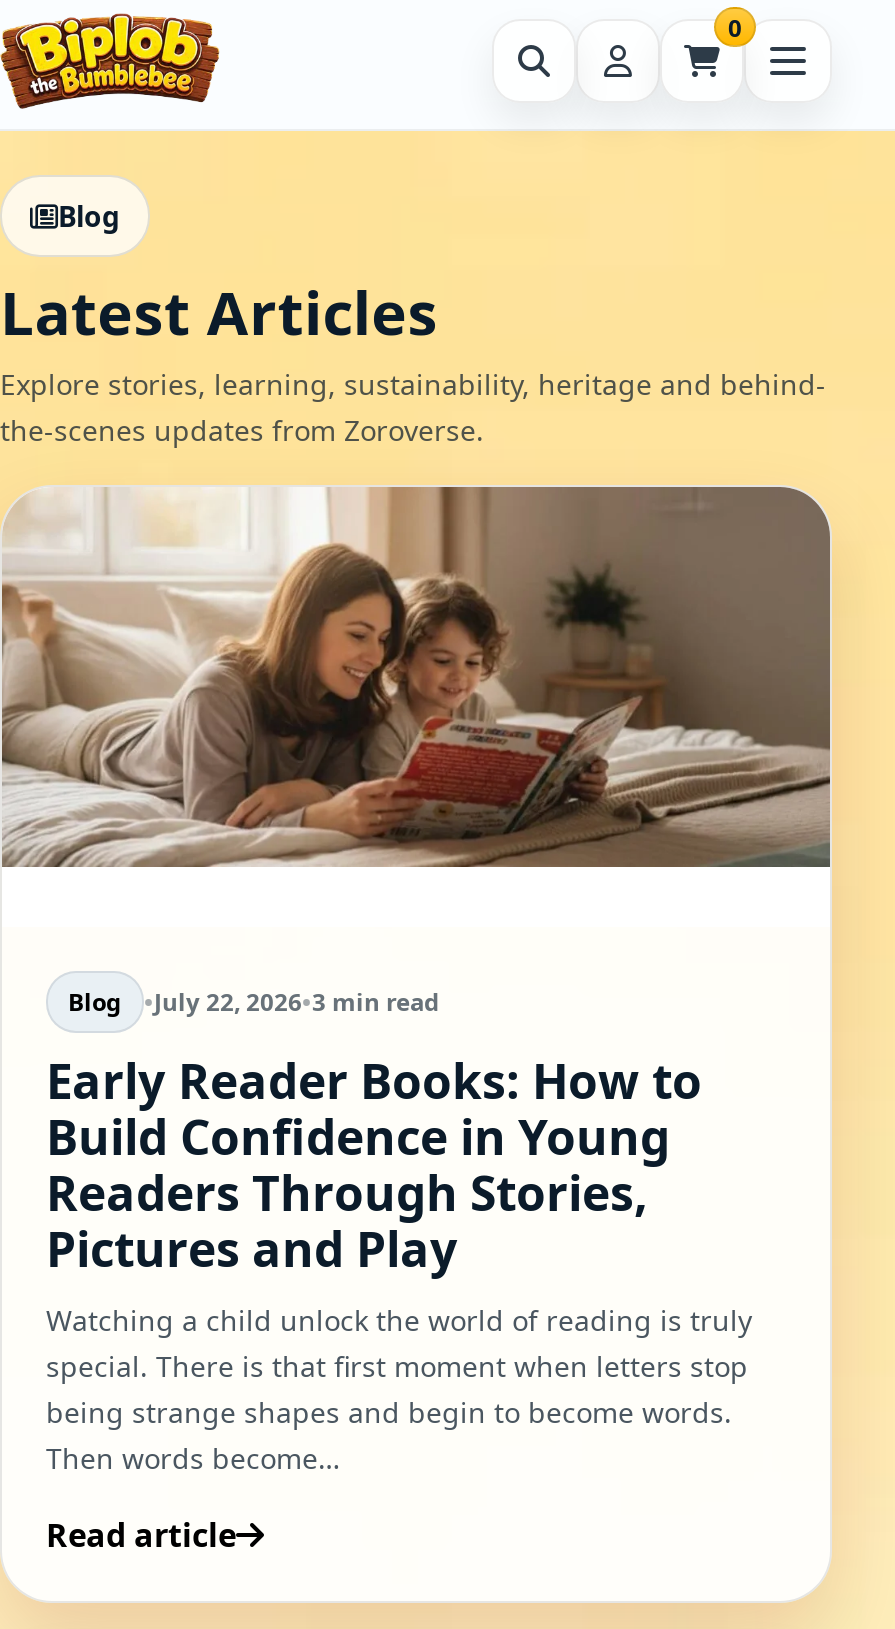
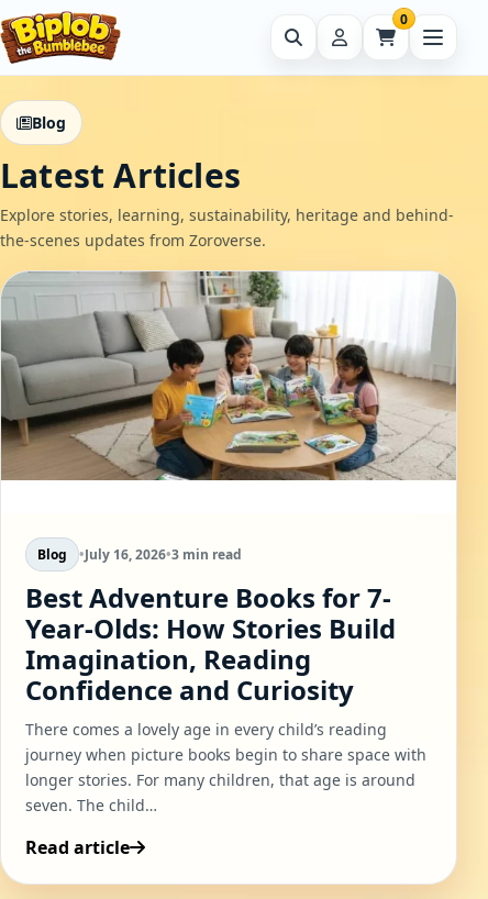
[6,485,832,867] [image] -> [3,270,457,480] [image]
[46,986,752,1478] •July 22, 2026•3 min read | Early Reader Books: How to | Build Confidence in Young | Readers Through Stories, | Pictures and Play | Watching a child unlock the world of reading is truly | special. There is that first moment when letters stop | being strange shapes and begin to become words. | Then words become… -> [25,546,426,816] •July 16, 2026•3 min read | Best Adventure Books for 7- | Year-Olds: How Stories Build | Imagination, Reading | Confidence and Curiosity | There comes a lovely age in every child’s reading | journey when picture books begin to share space with | longer stories. For many children, that age is around | seven. The child…

